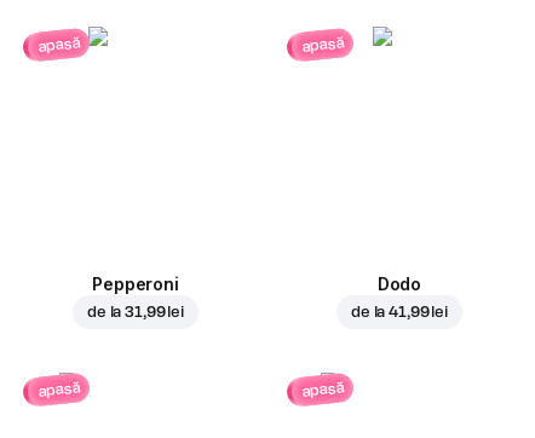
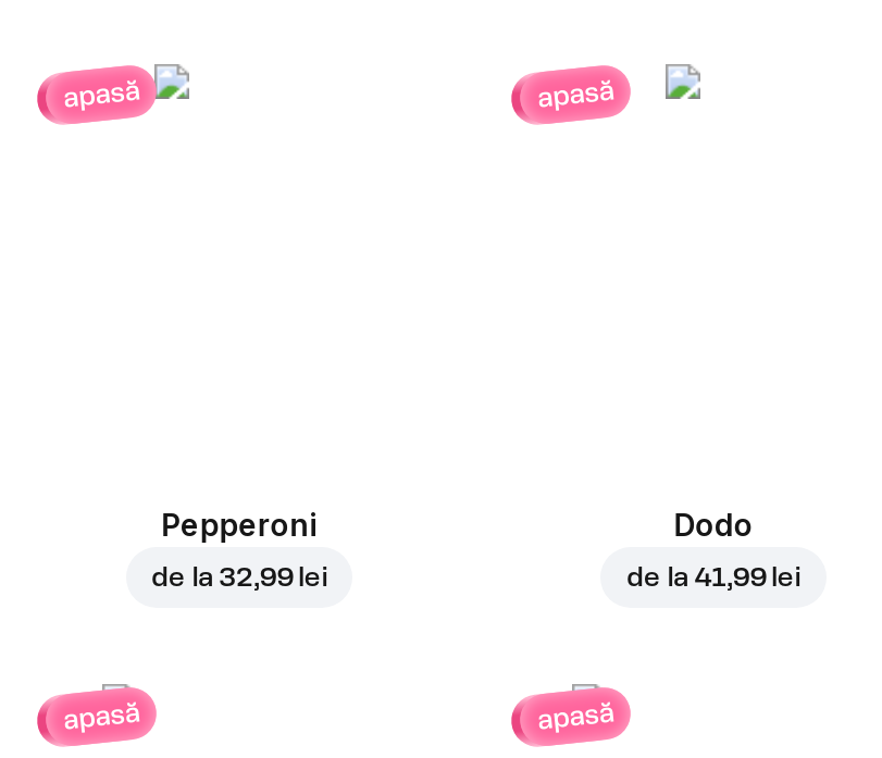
[87,303,184,320] de la 31,99 lei -> [151,562,327,592] de la 32,99 lei

